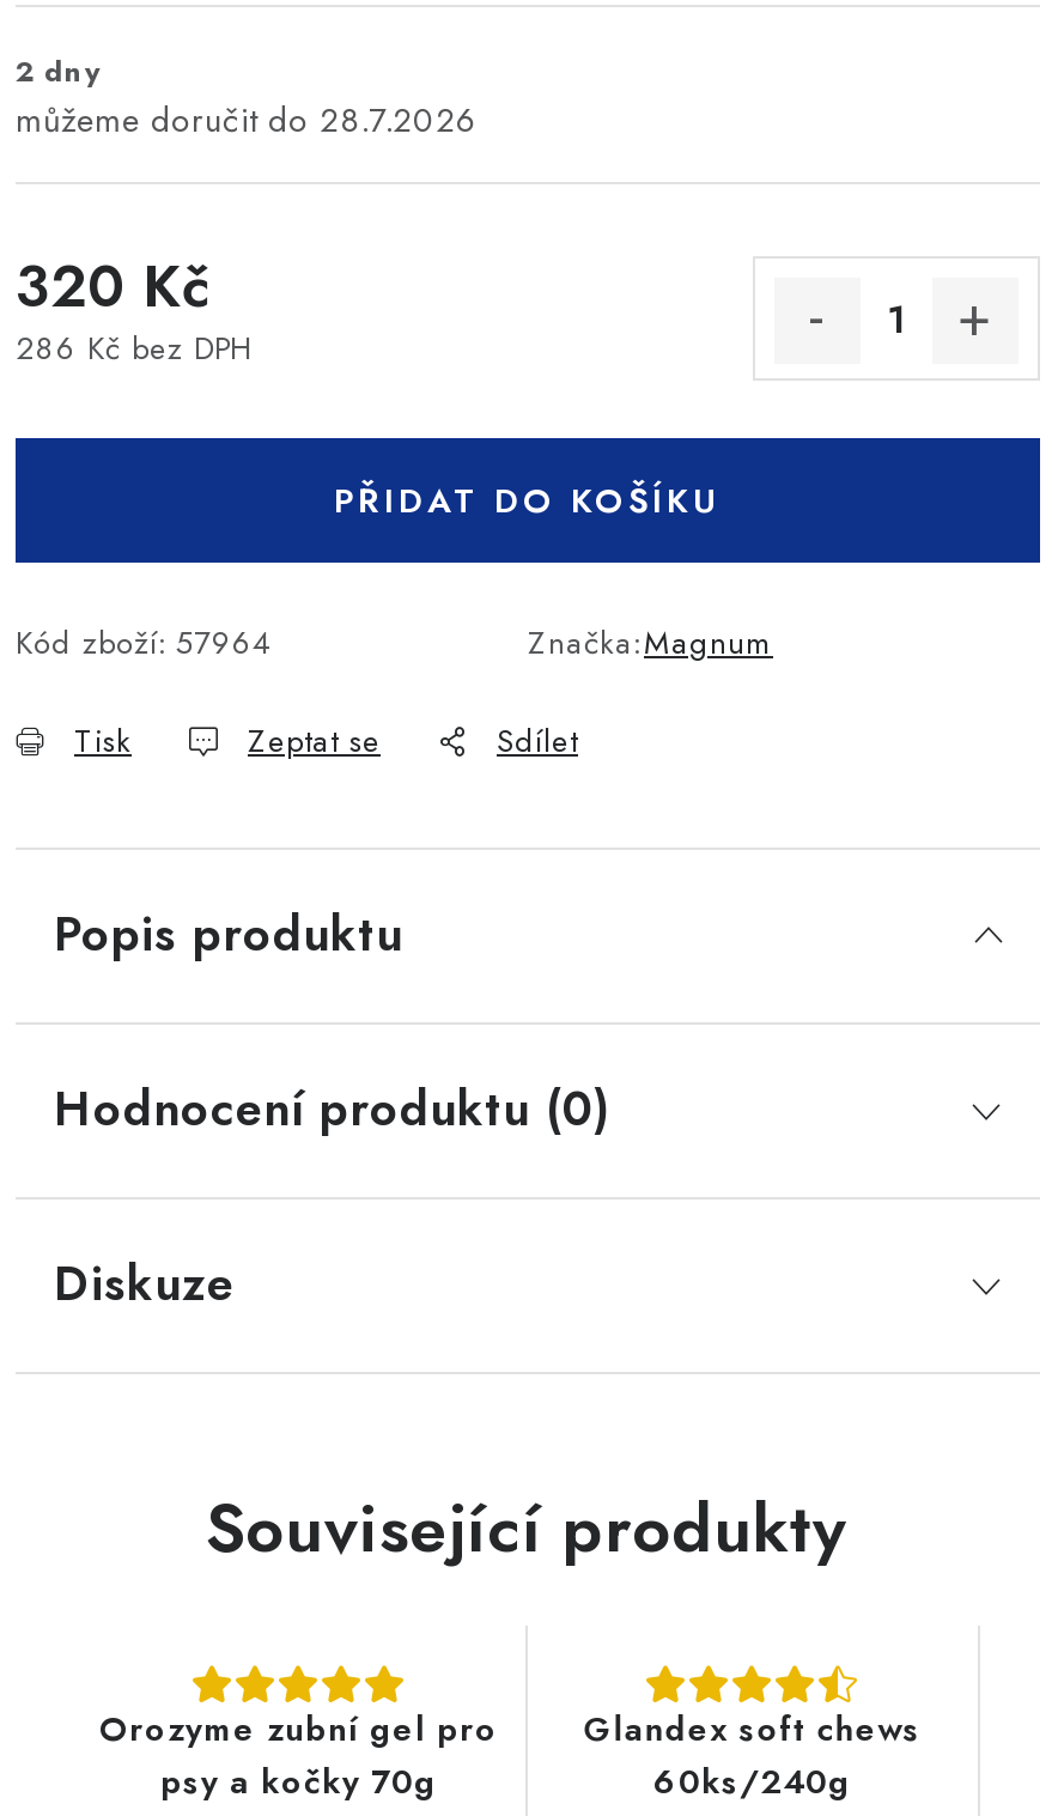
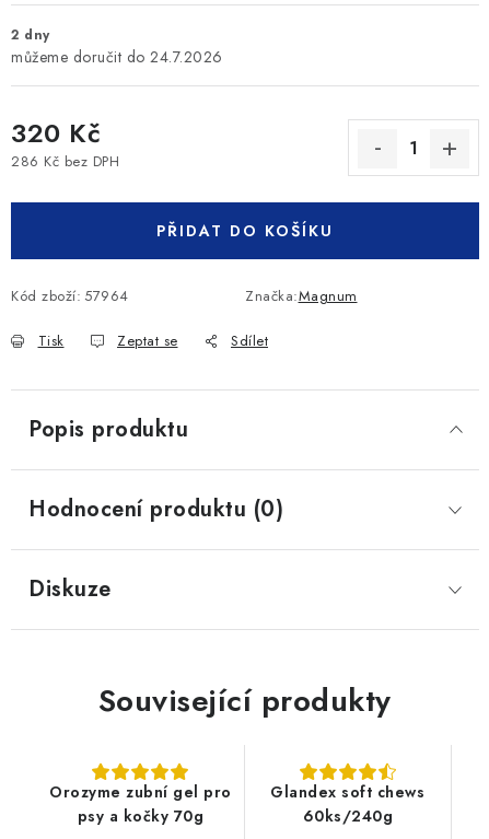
[320,96,479,144] 28.7.2026 -> [150,46,223,68] 24.7.2026

